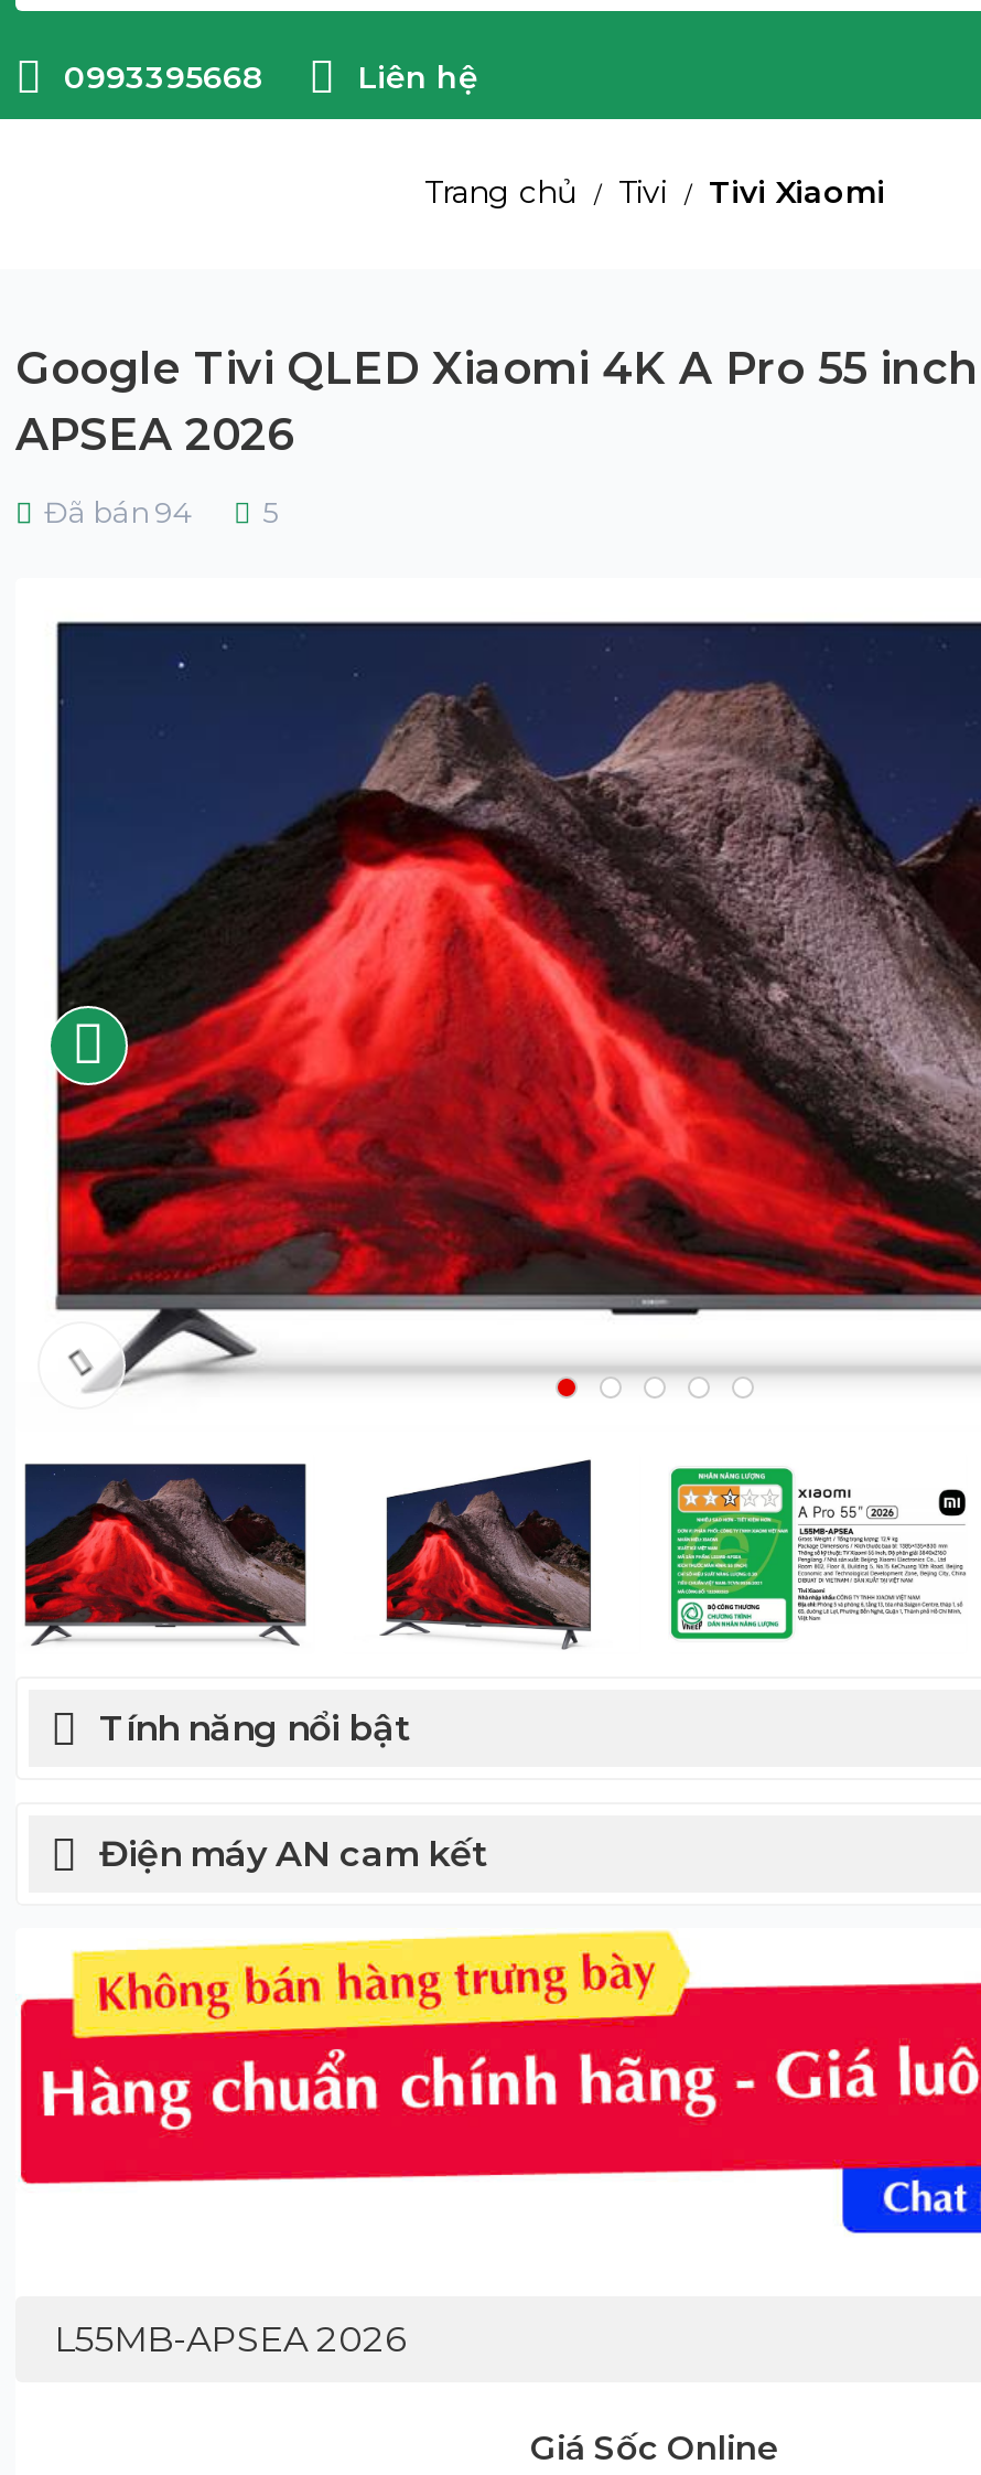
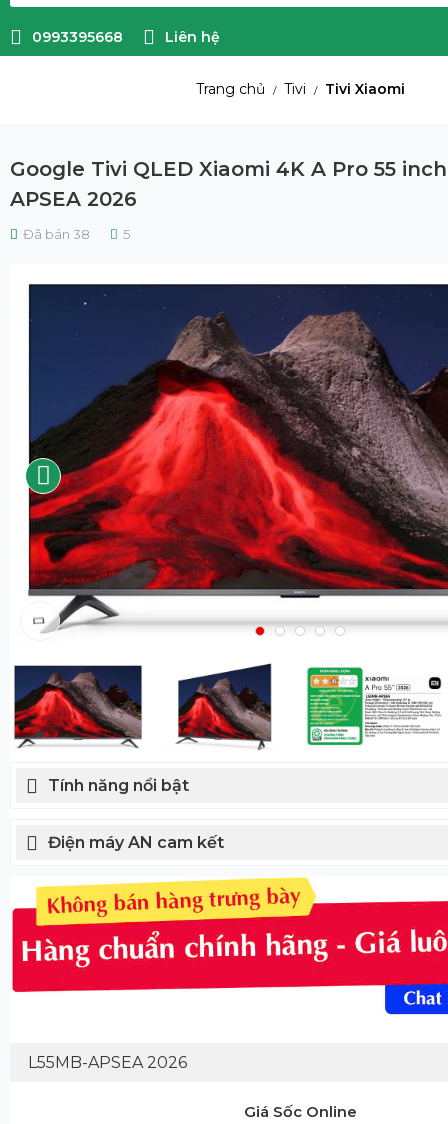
[44,494,190,530] Đã bán 94 -> [23,226,90,242] Đã bán 38

